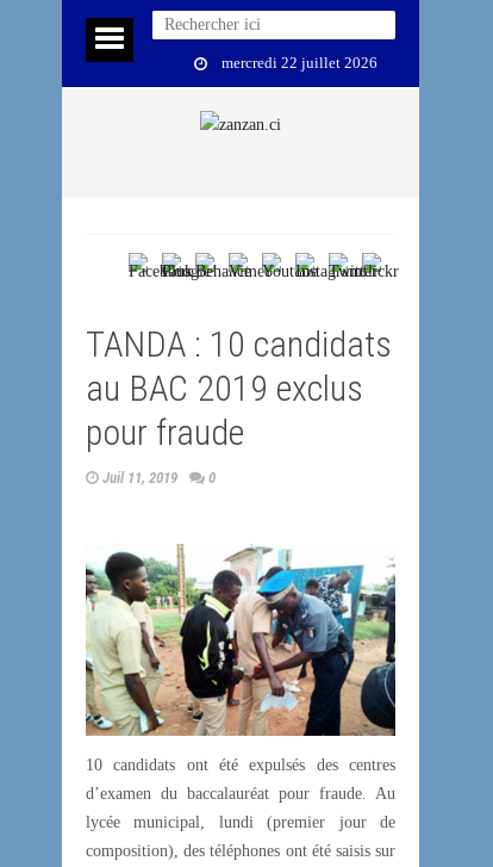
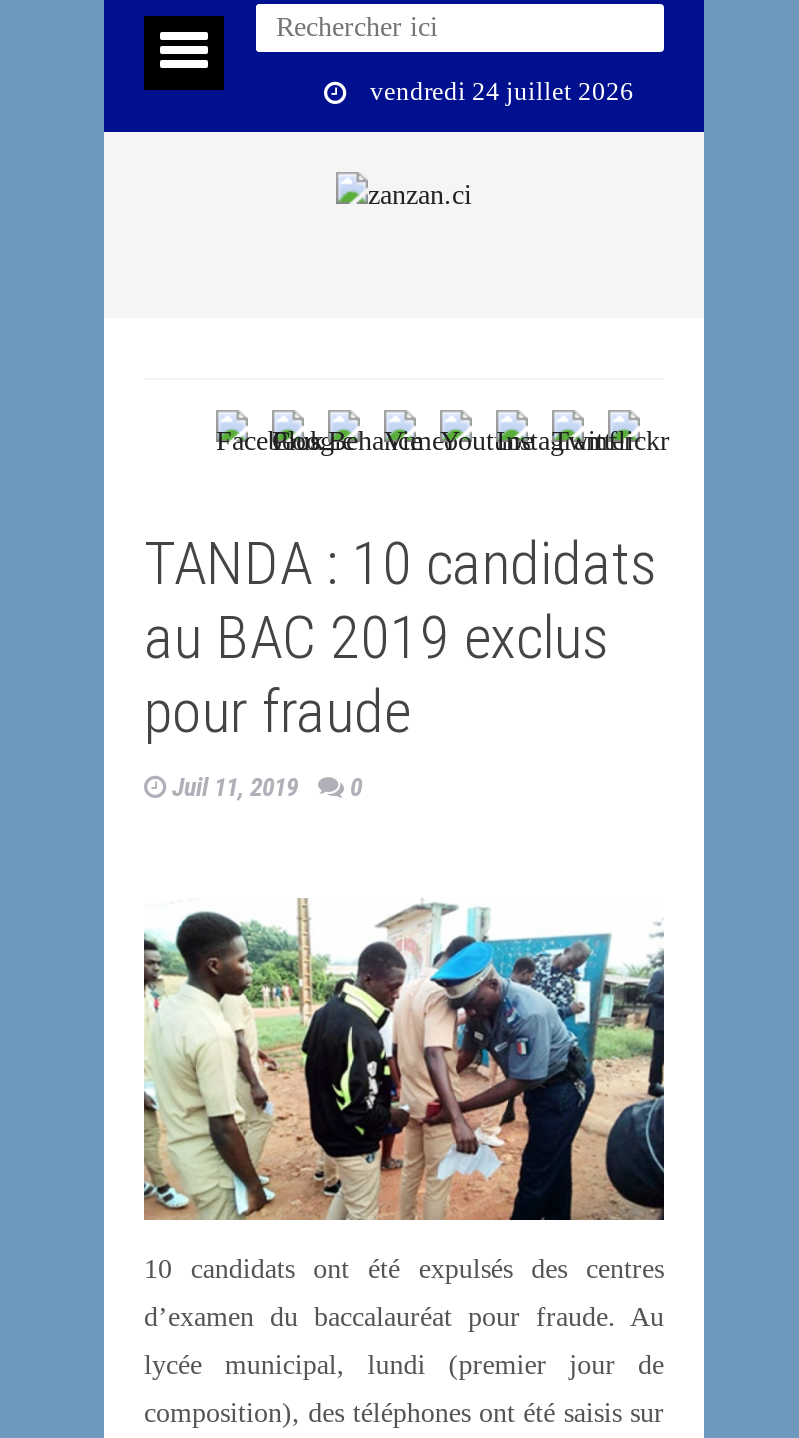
[221,54,377,72] mercredi 22 juillet 2026 -> [370,76,634,106] vendredi 24 juillet 2026

